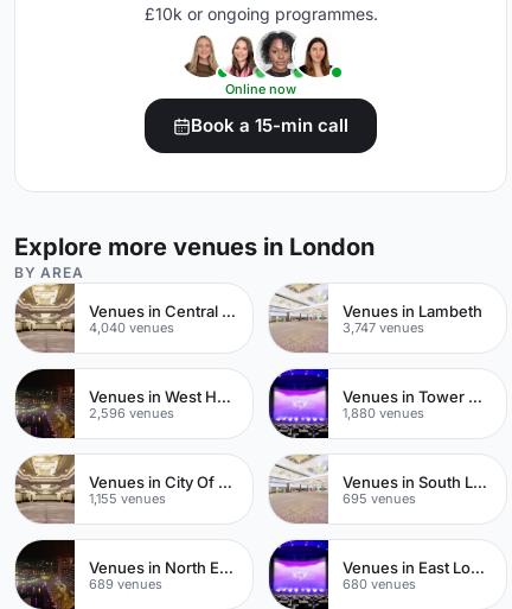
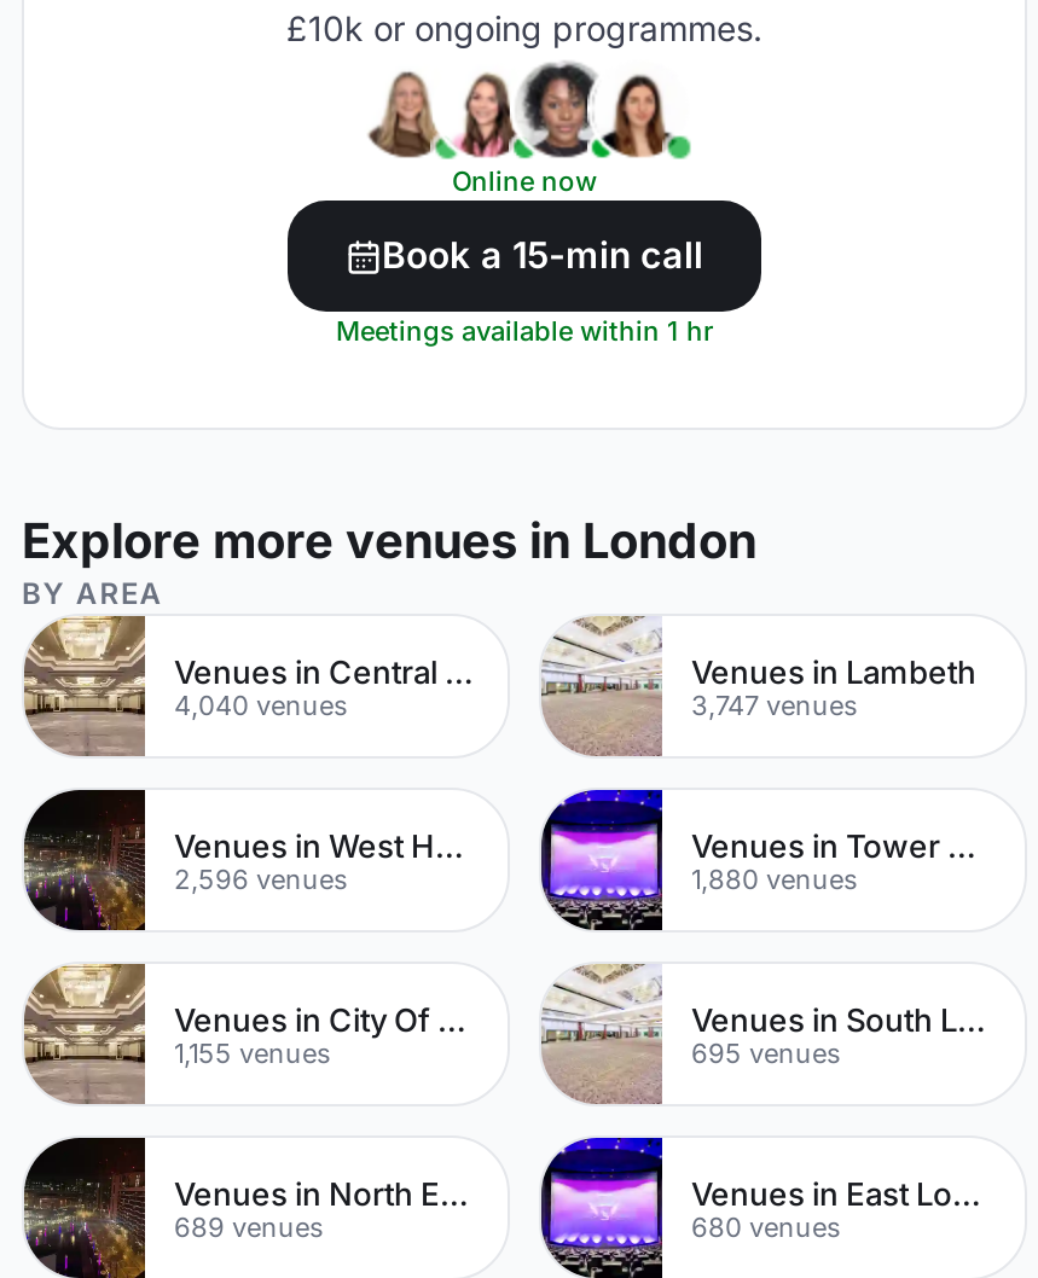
none -> [336,314,713,348] Meetings available within 1 hr

